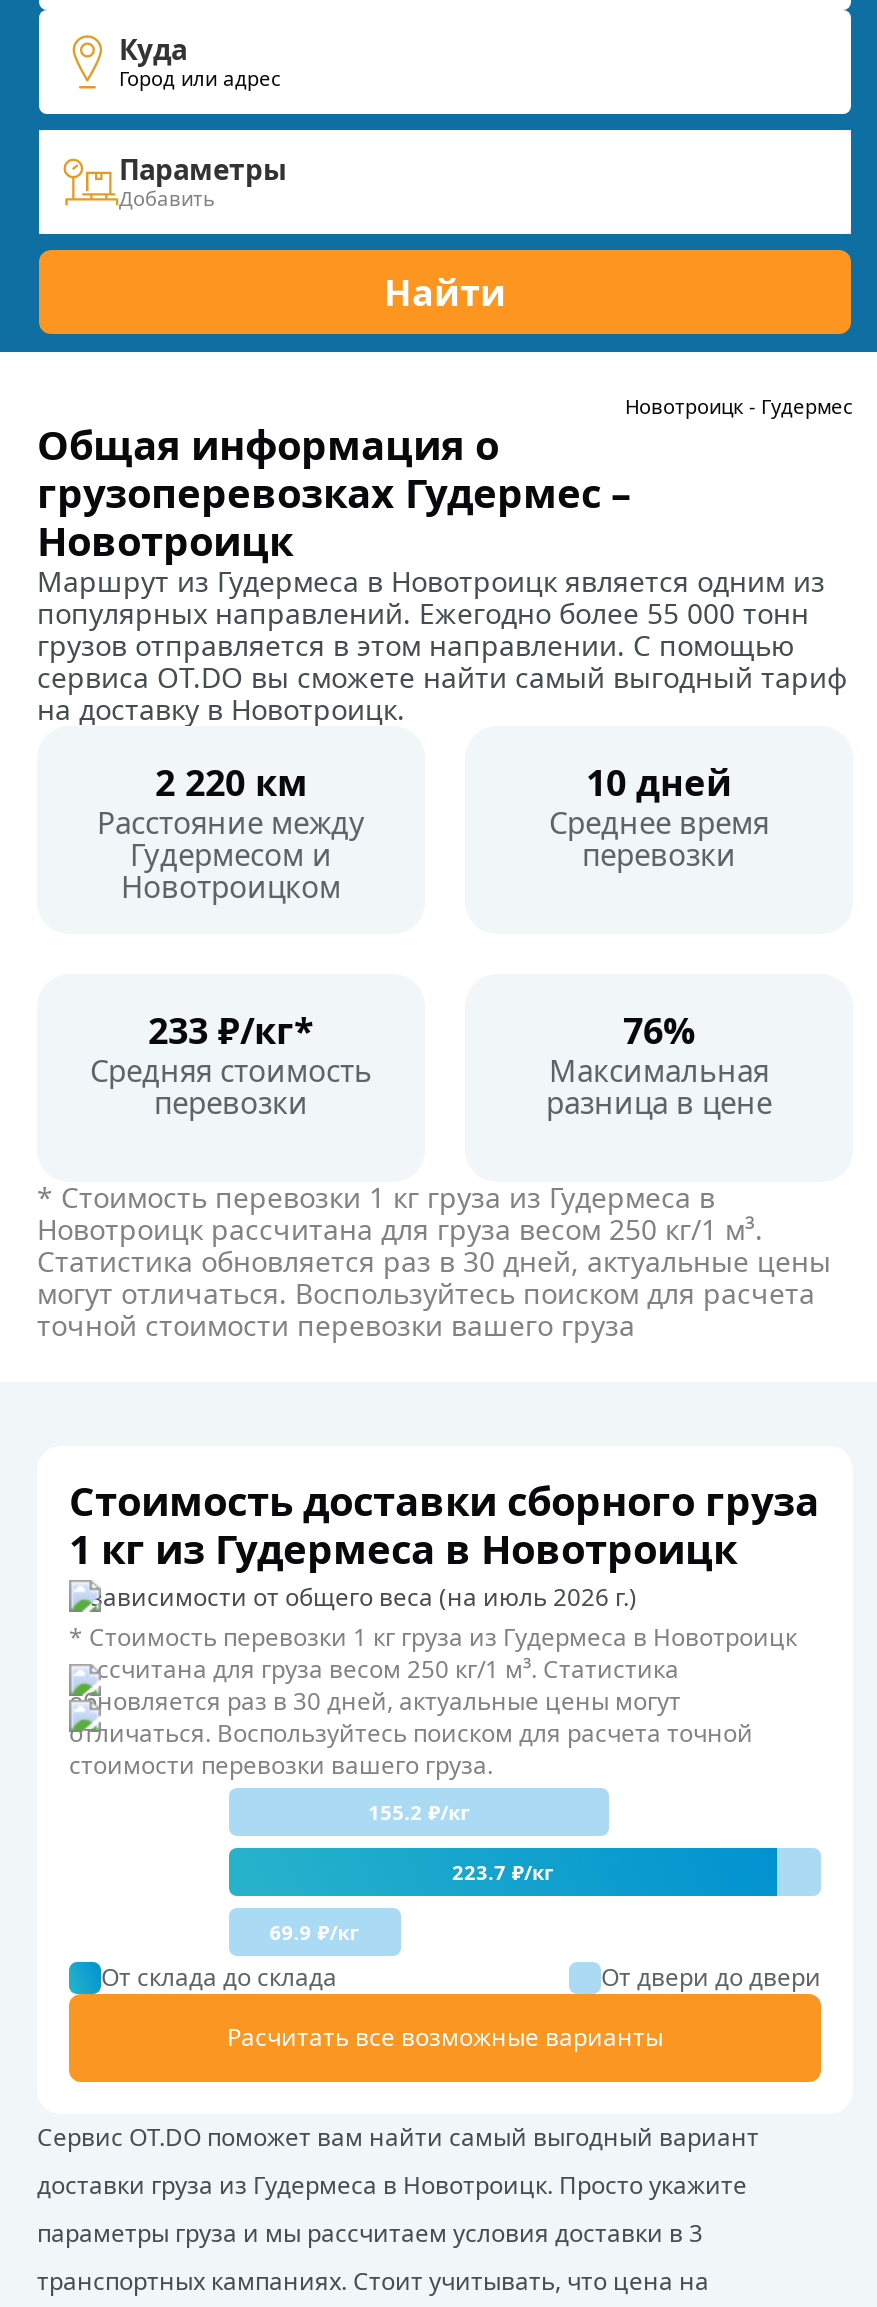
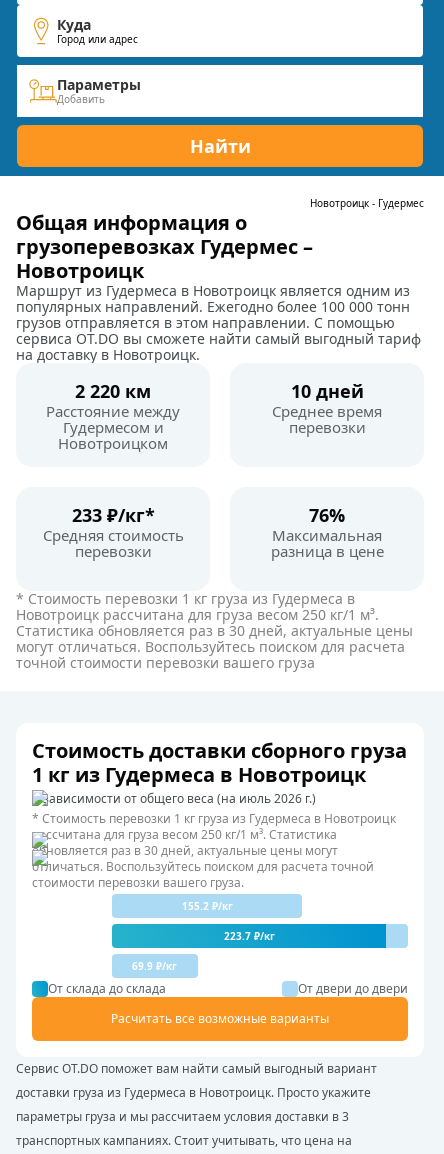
[37,594,809,632] популярных направлений. Ежегодно более 55 000 тонн -> [16,297,410,316] популярных направлений. Ежегодно более 100 000 тонн

